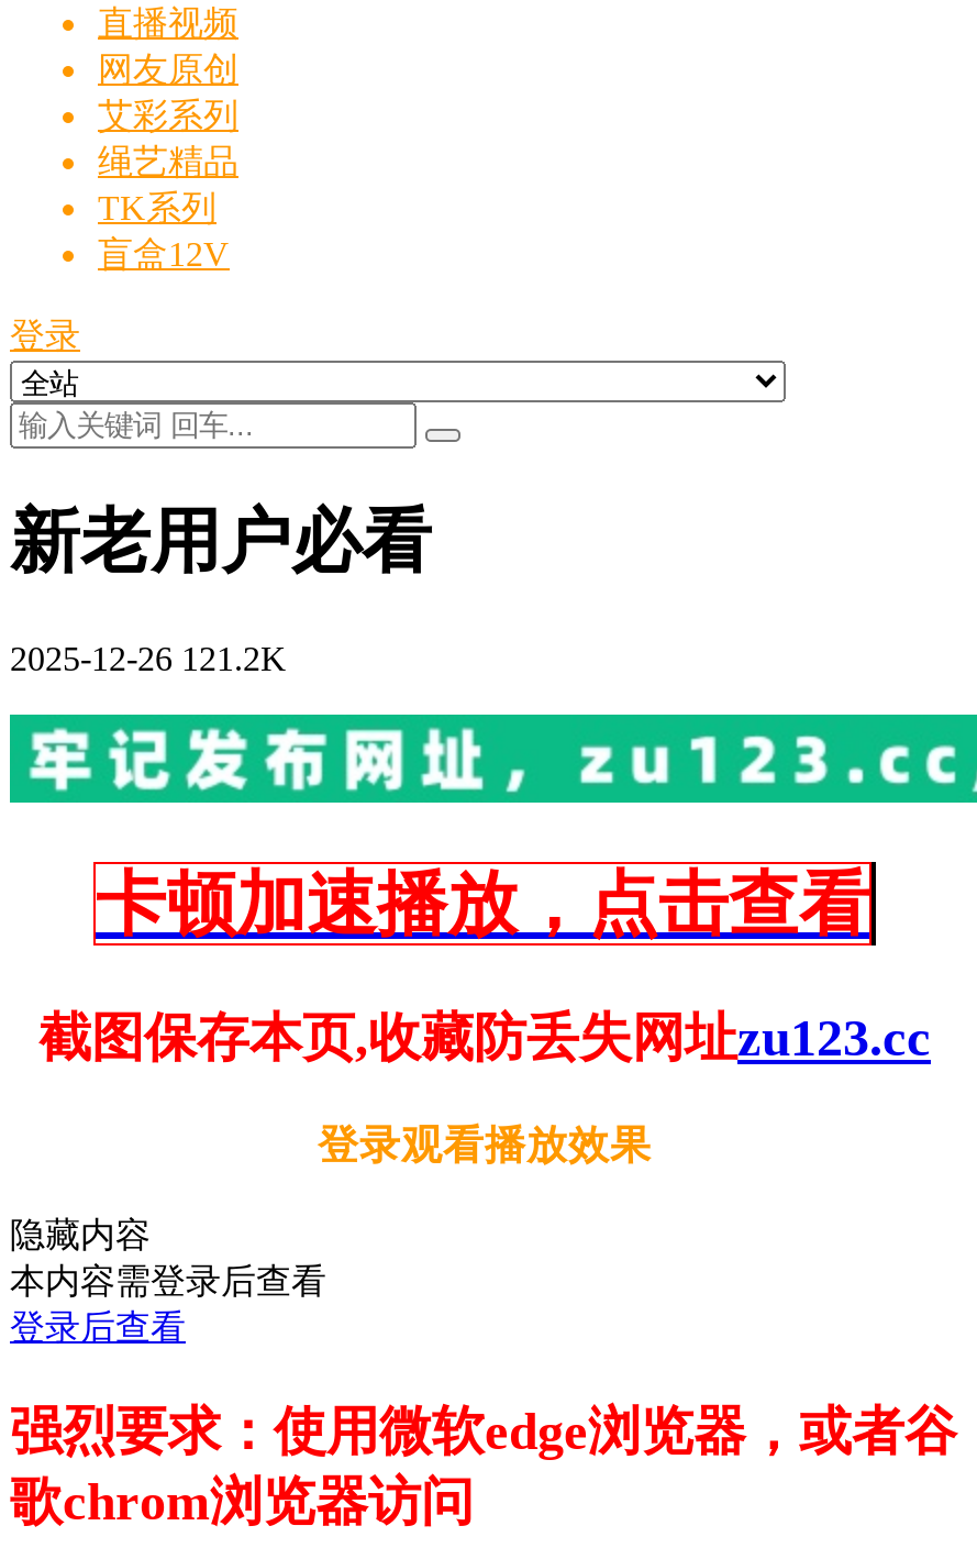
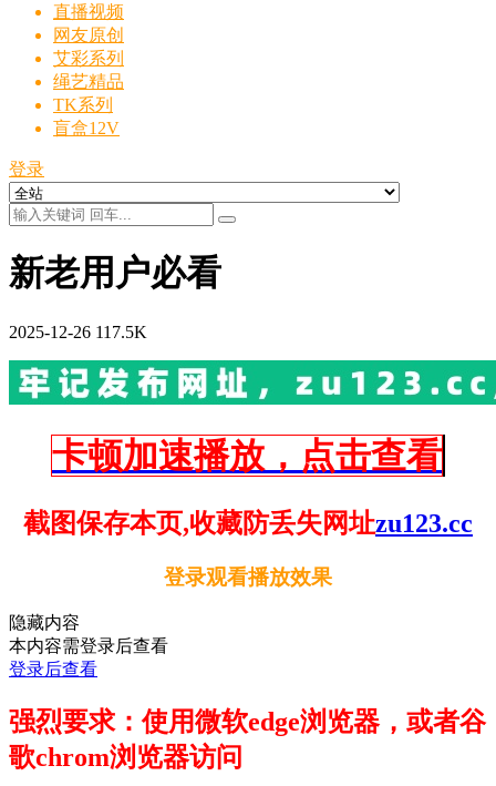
[10,640,287,677] 2025-12-26 121.2K -> [9,322,147,341] 2025-12-26 117.5K

